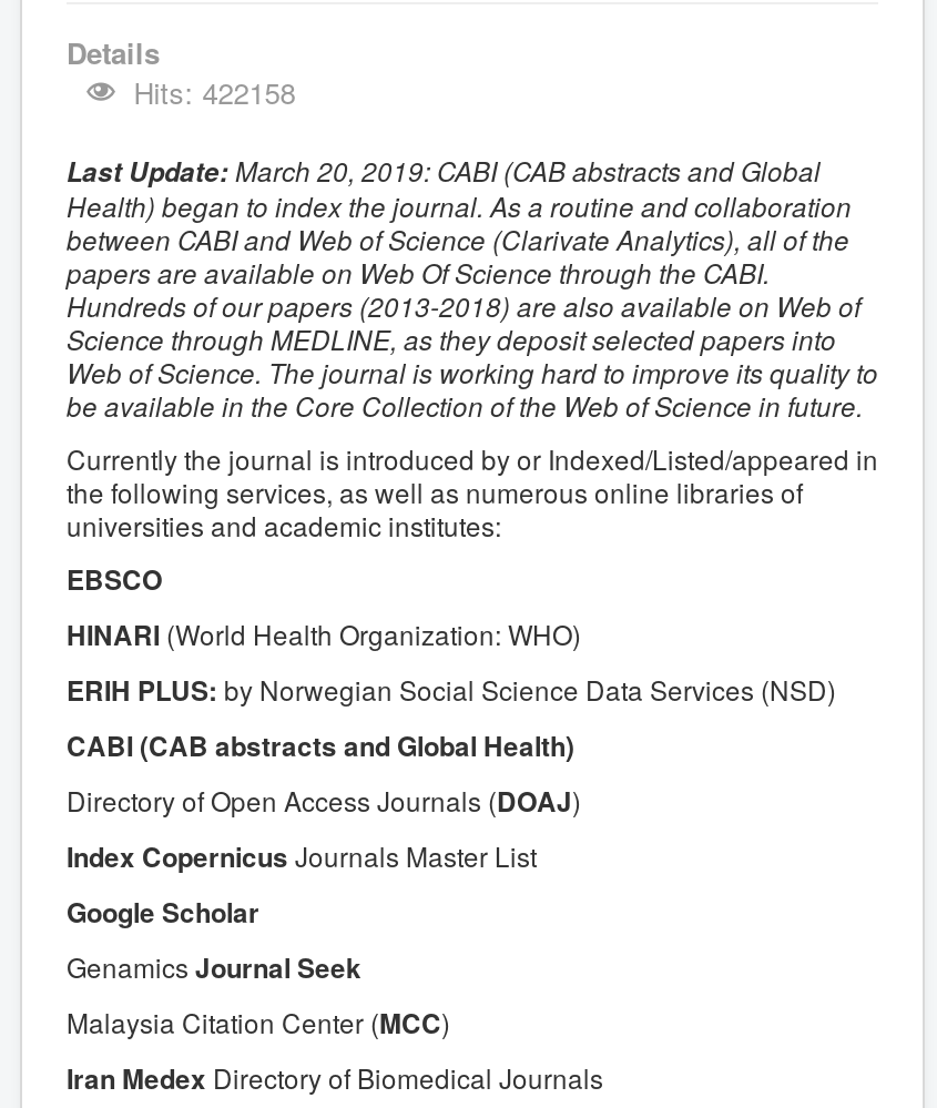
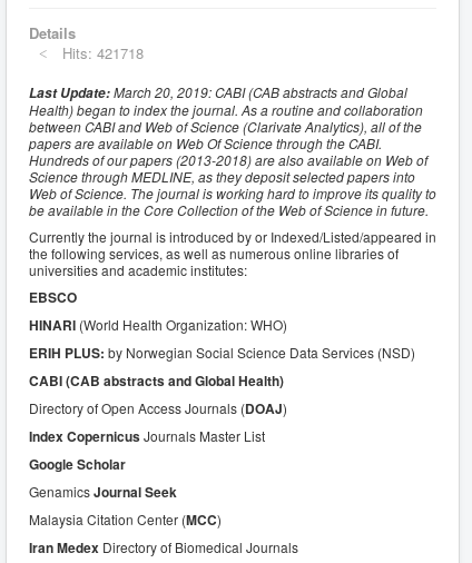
[134,71,295,113] Hits: 422158 -> [63,42,144,64] Hits: 421718

